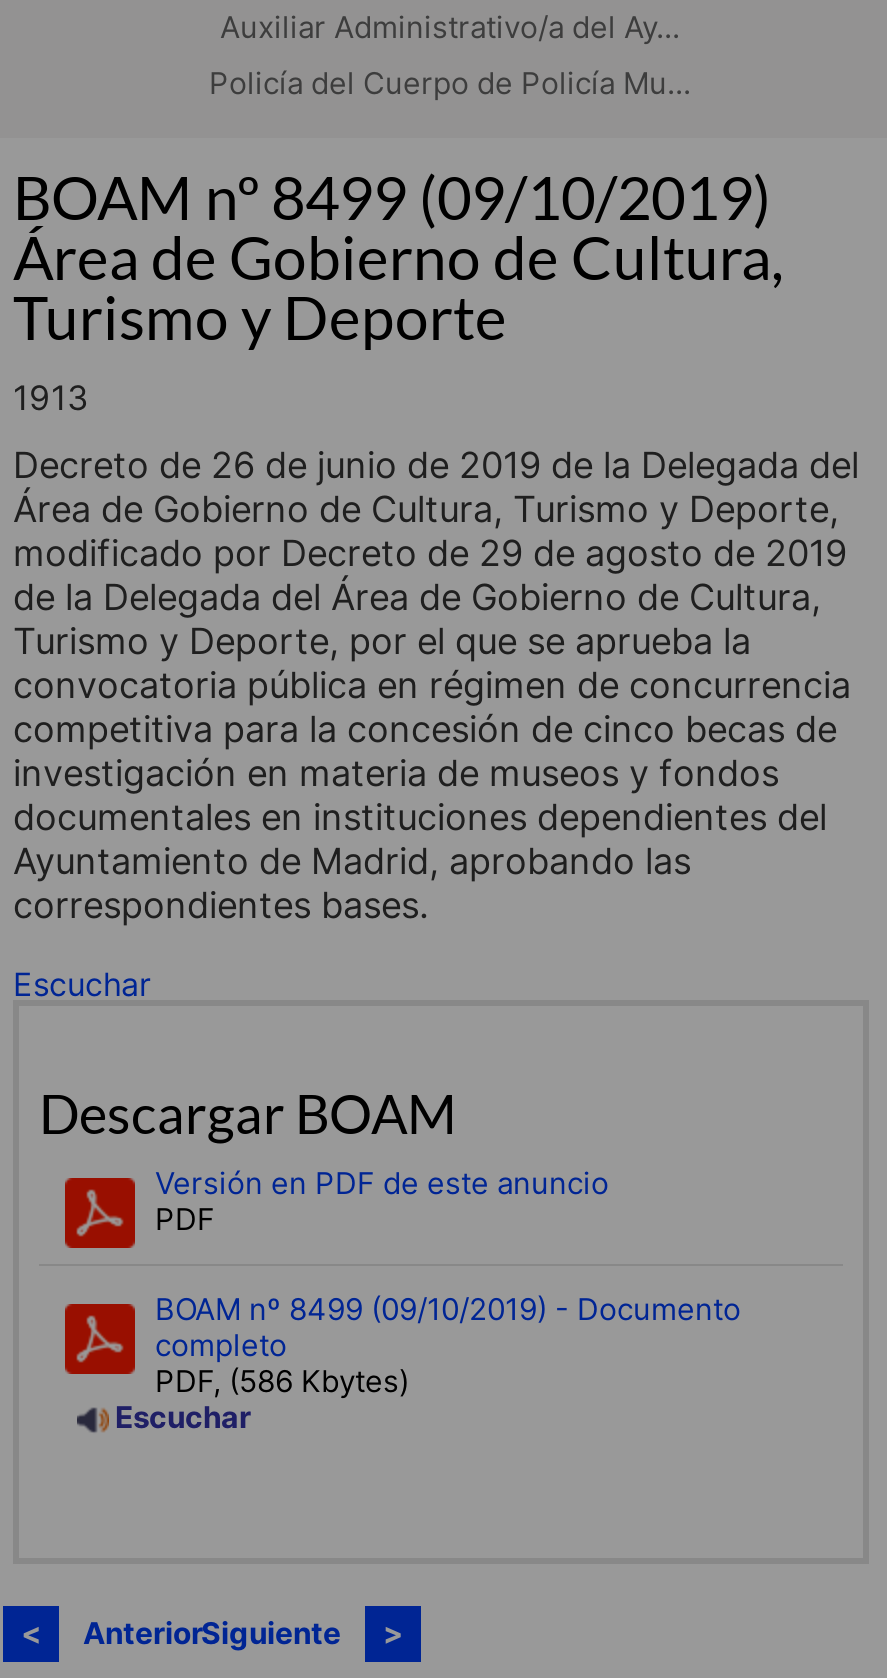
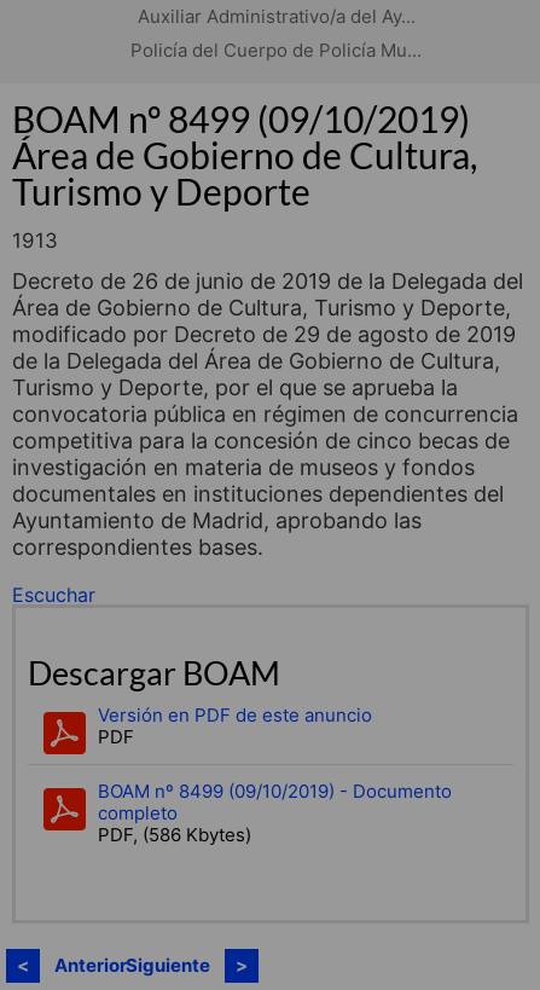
[109,1399,251,1437] Escuchar -> none

